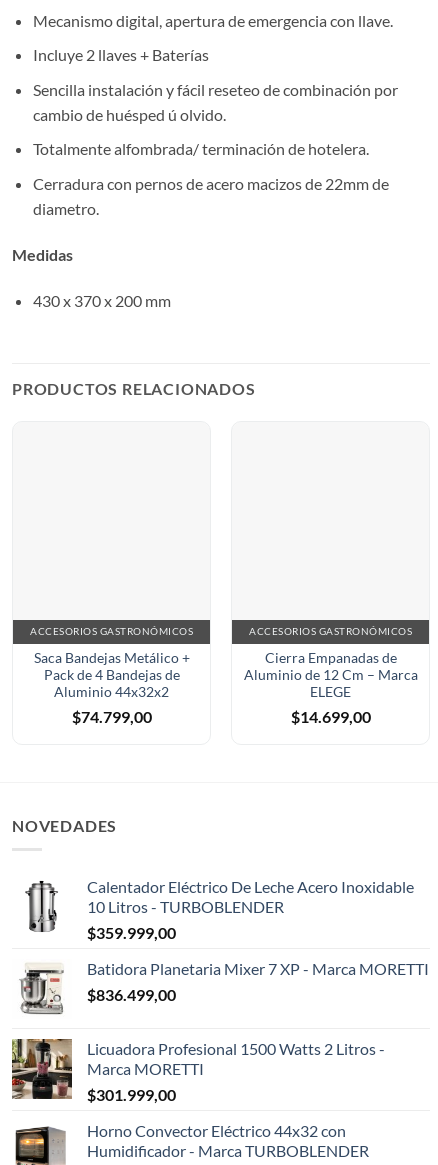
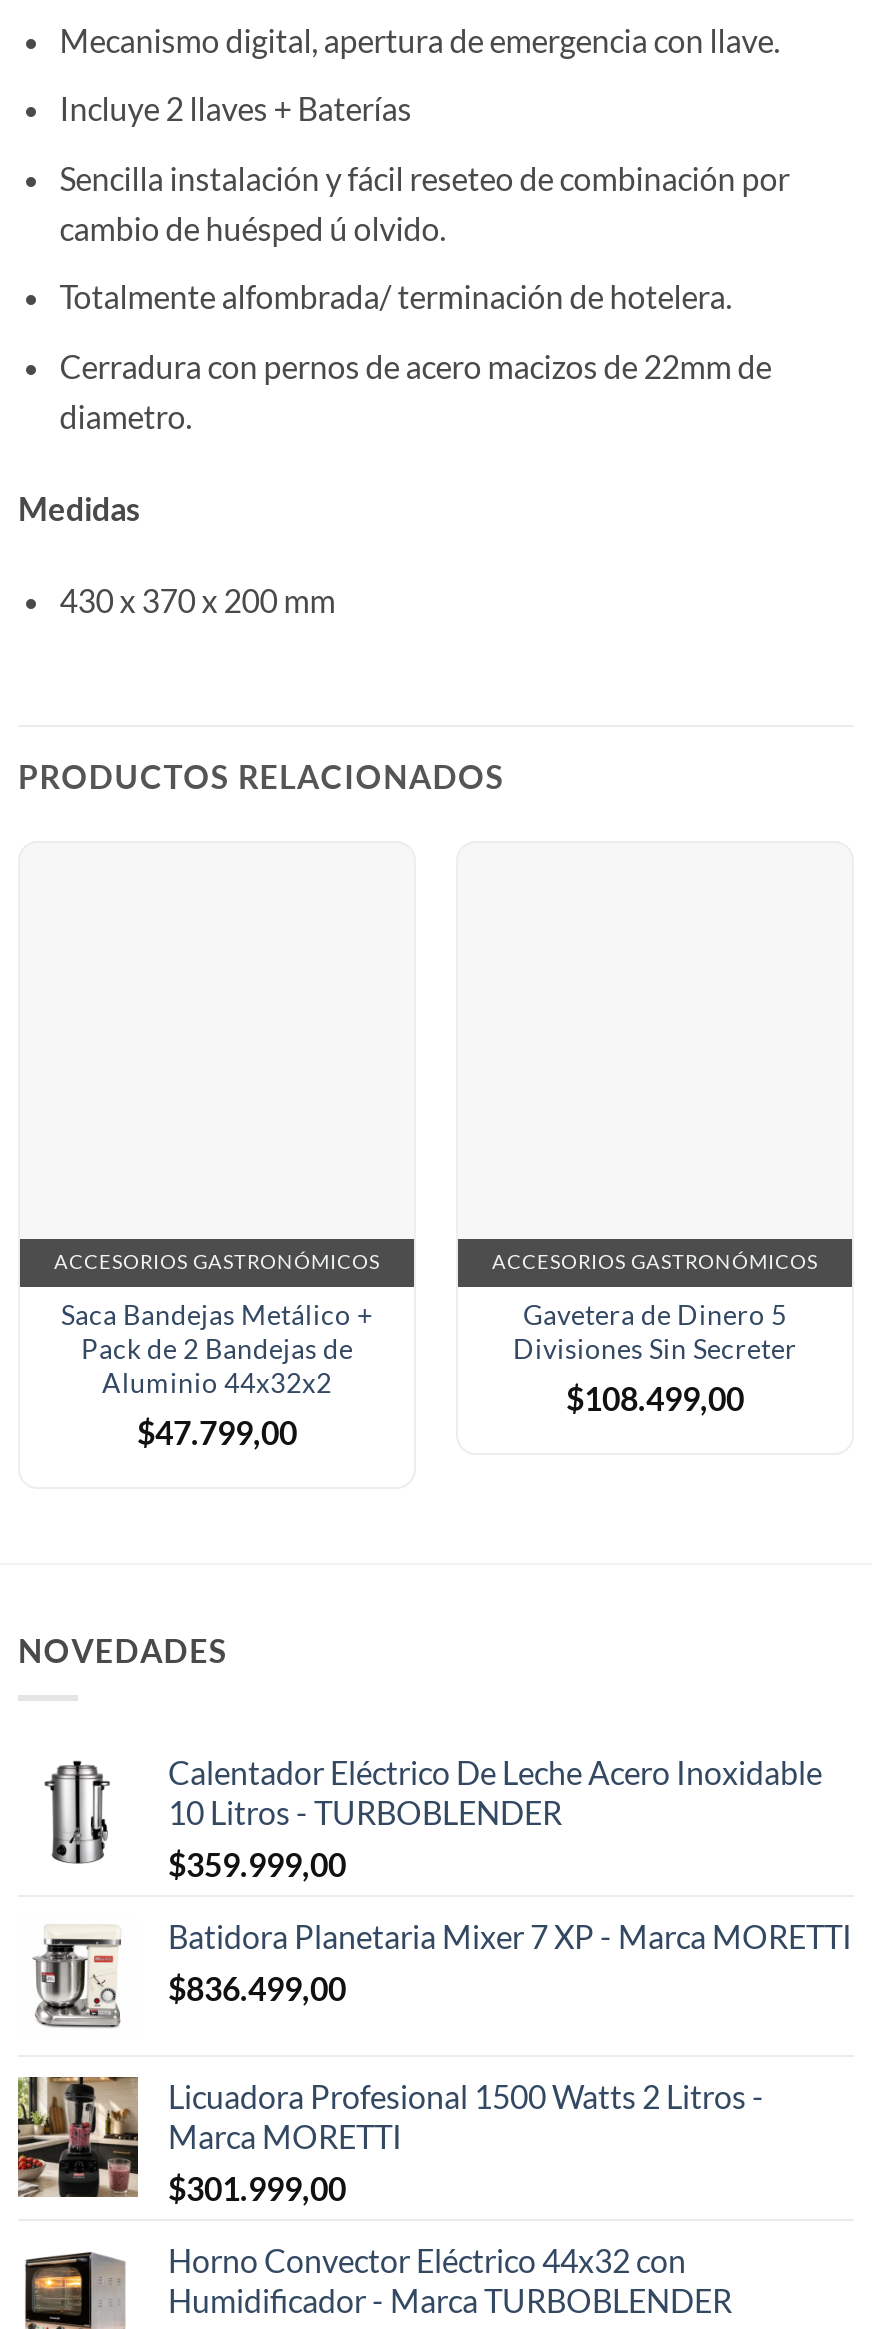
[243,650,417,726] Cierra Empanadas de | Aluminio de 12 Cm – Marca | ELEGE | $14.699,00 -> [513,1298,797,1417] Gavetera de Dinero 5 | Divisiones Sin Secreter | $108.499,00
[43,667,179,683] Pack de 4 Bandejas de -> [81,1332,353,1364] Pack de 2 Bandejas de
[71,707,151,726] $74.799,00 -> [137,1413,297,1451] $47.799,00

